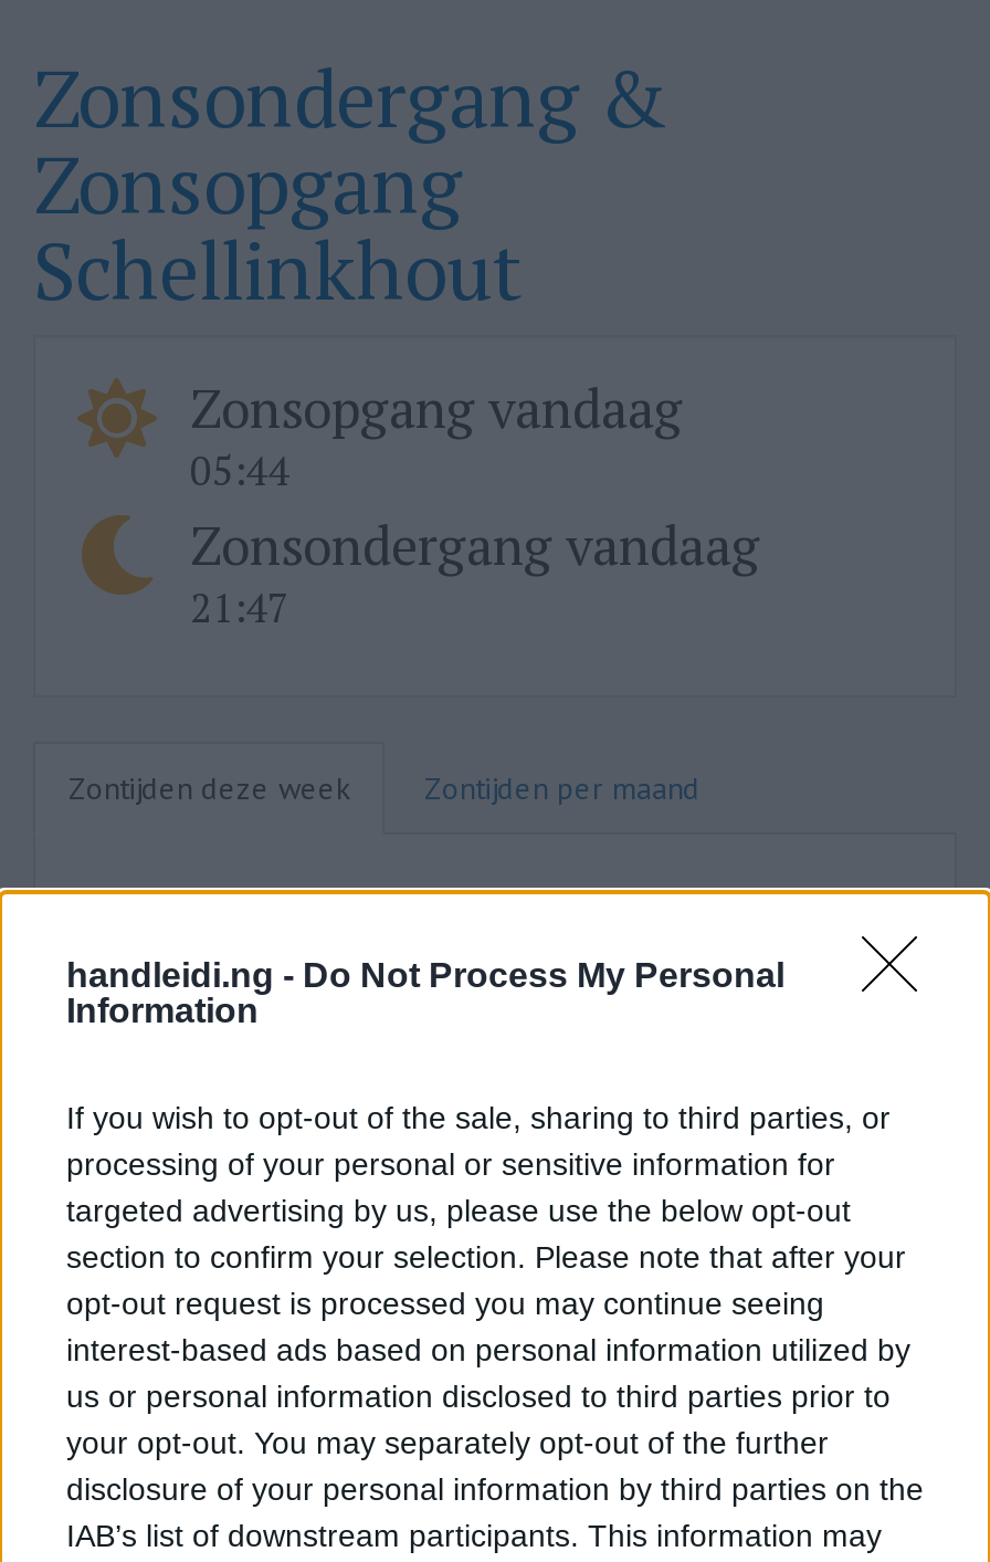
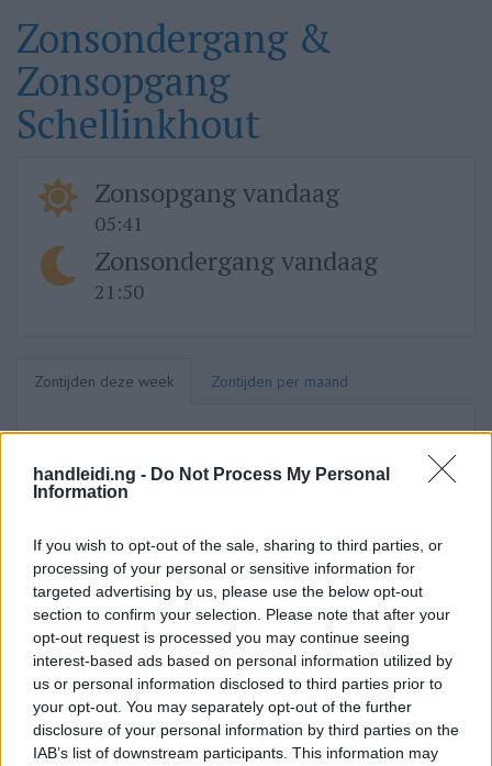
[190,443,289,496] 05:44 -> [94,210,144,236] 05:41
[190,580,289,633] 21:47 -> [94,278,144,304] 21:50

